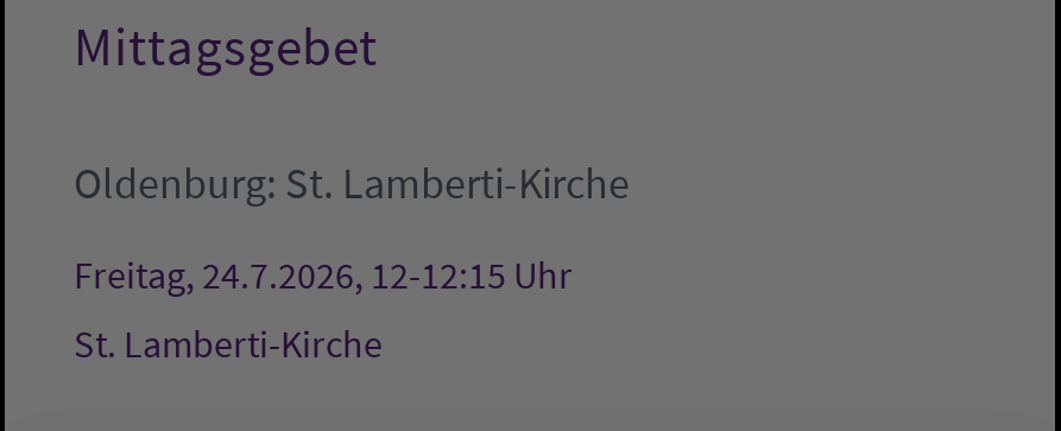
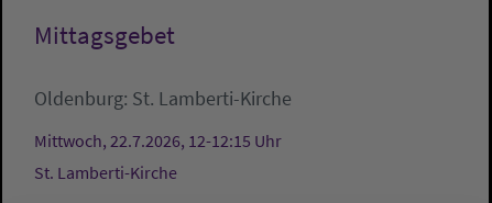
[74,251,573,298] Freitag, 24.7.2026, 12-12:15 Uhr -> [34,130,282,152] Mittwoch, 22.7.2026, 12-12:15 Uhr

